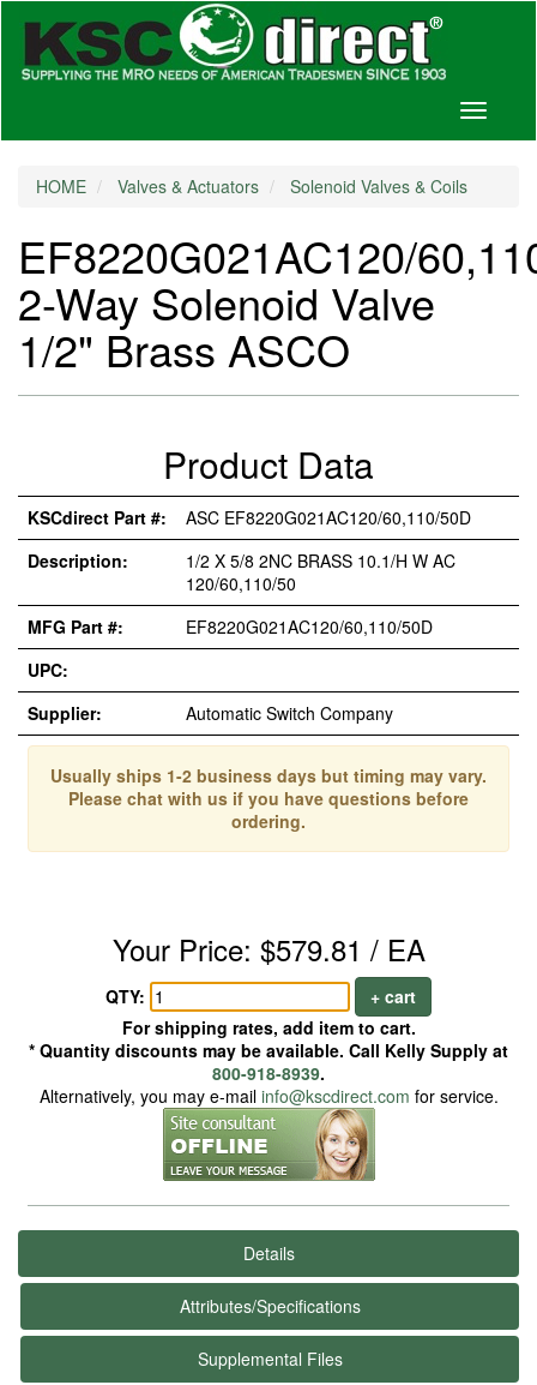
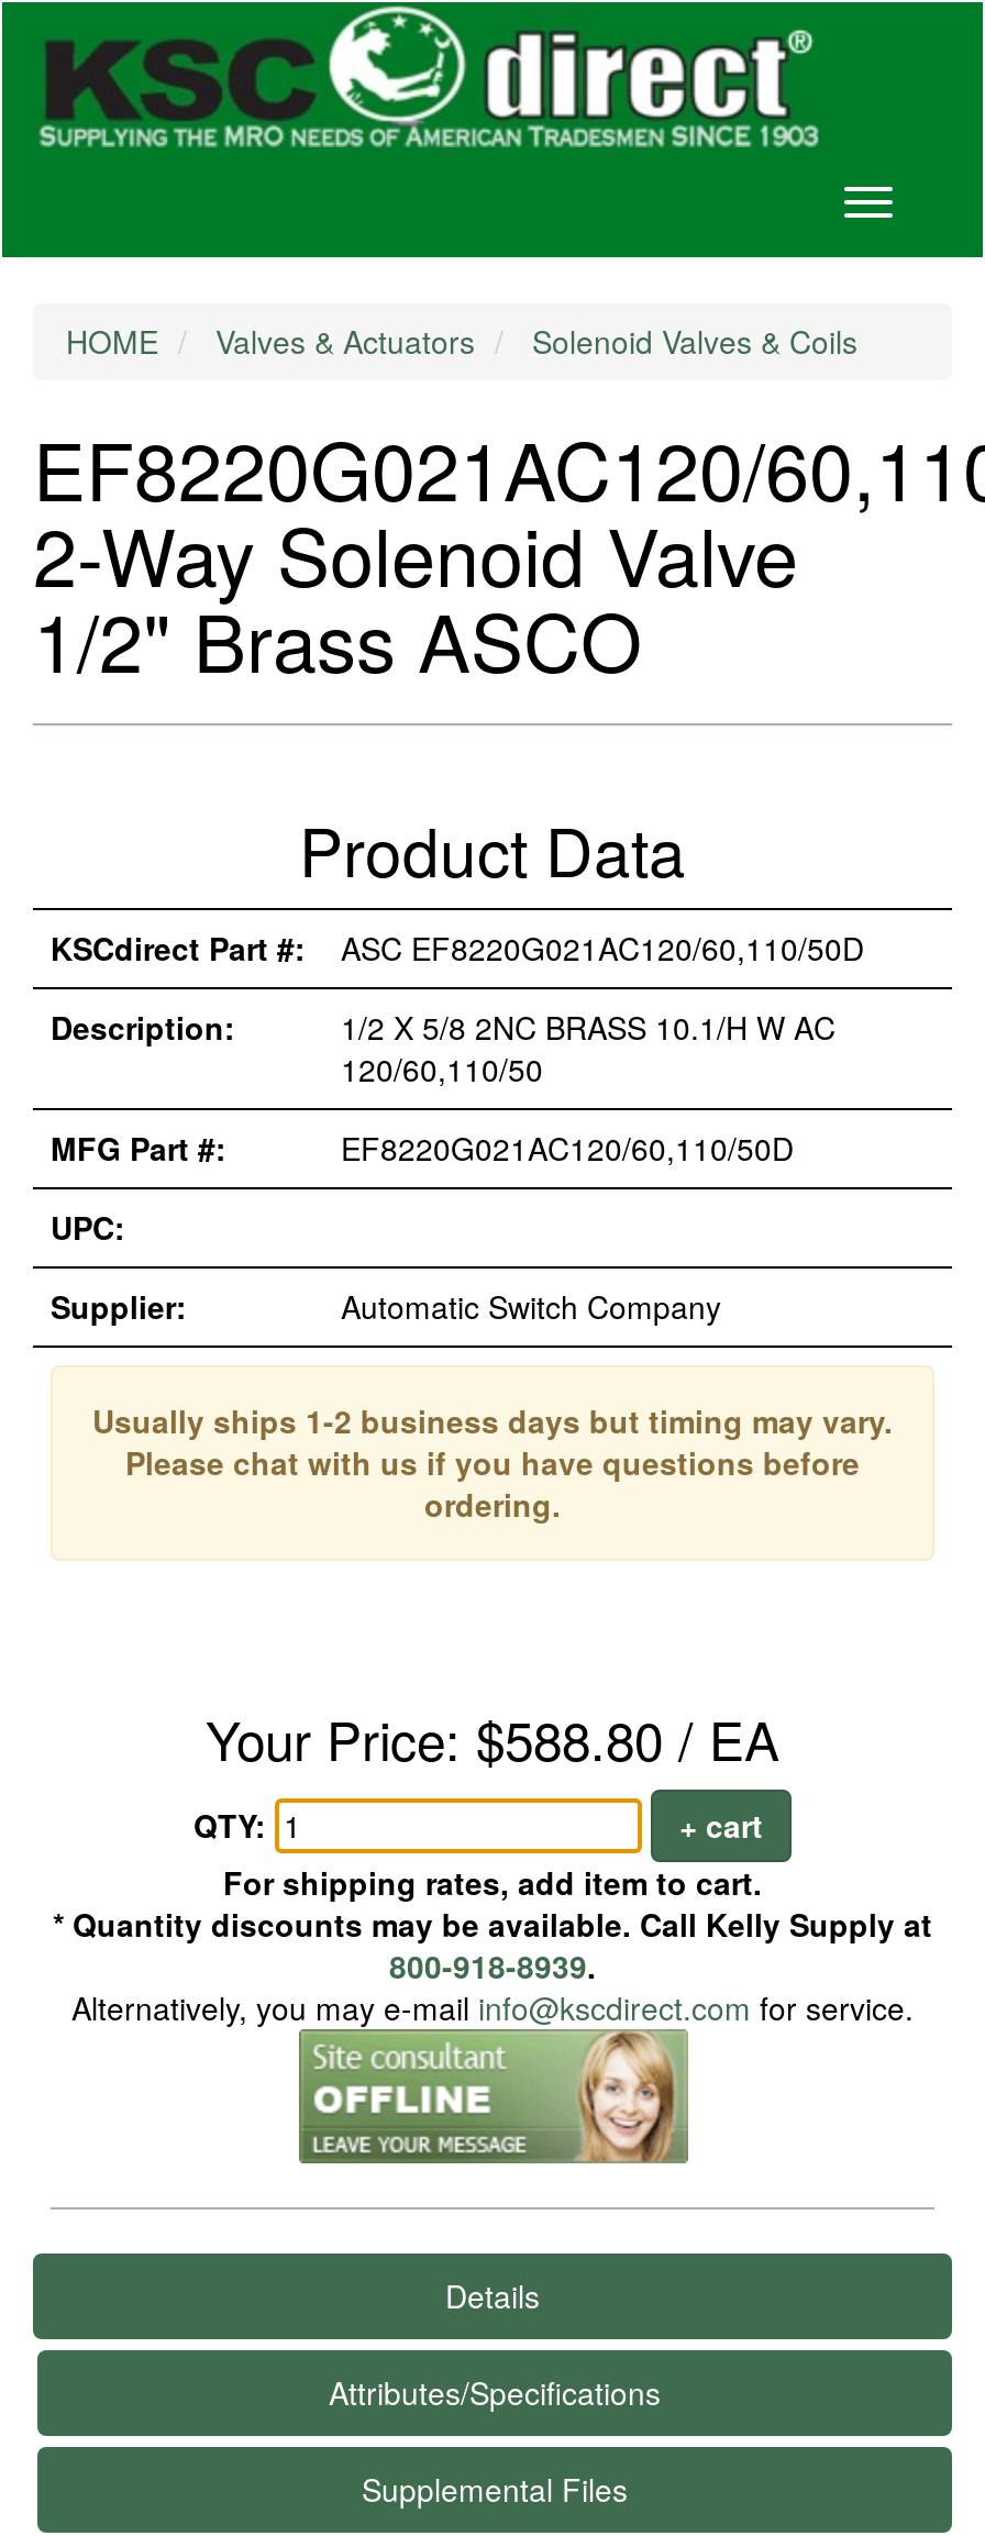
[112,928,425,970] Your Price: $579.81 / EA -> [206,1699,779,1776] Your Price: $588.80 / EA

